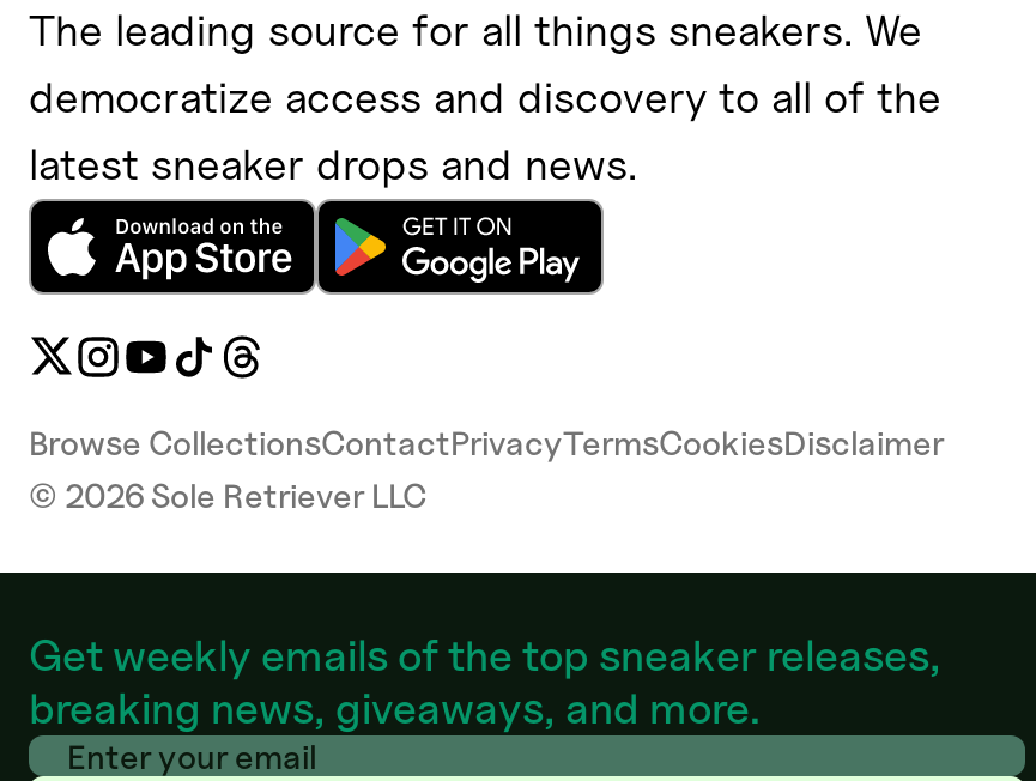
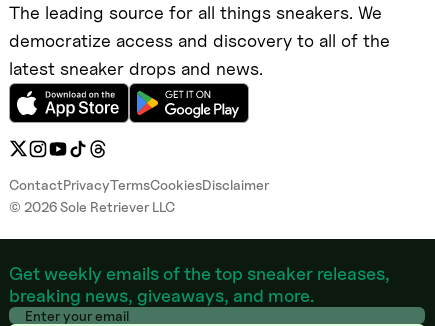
[29,422,944,463] Browse CollectionsContactPrivacyTermsCookiesDisclaimer -> [9,176,269,193] ContactPrivacyTermsCookiesDisclaimer

